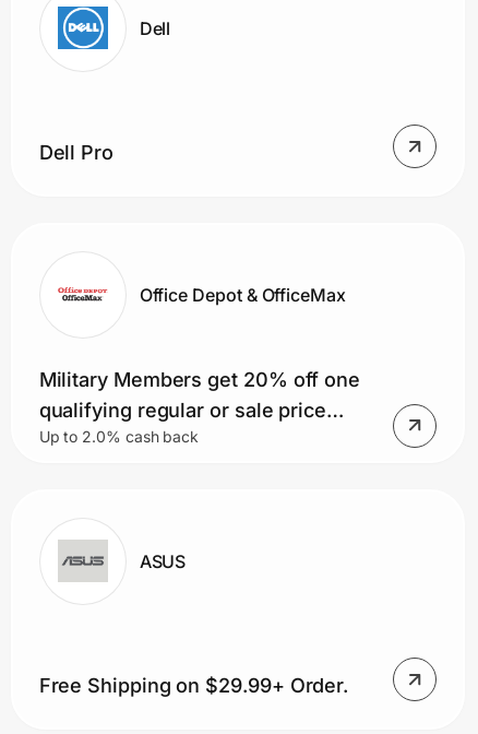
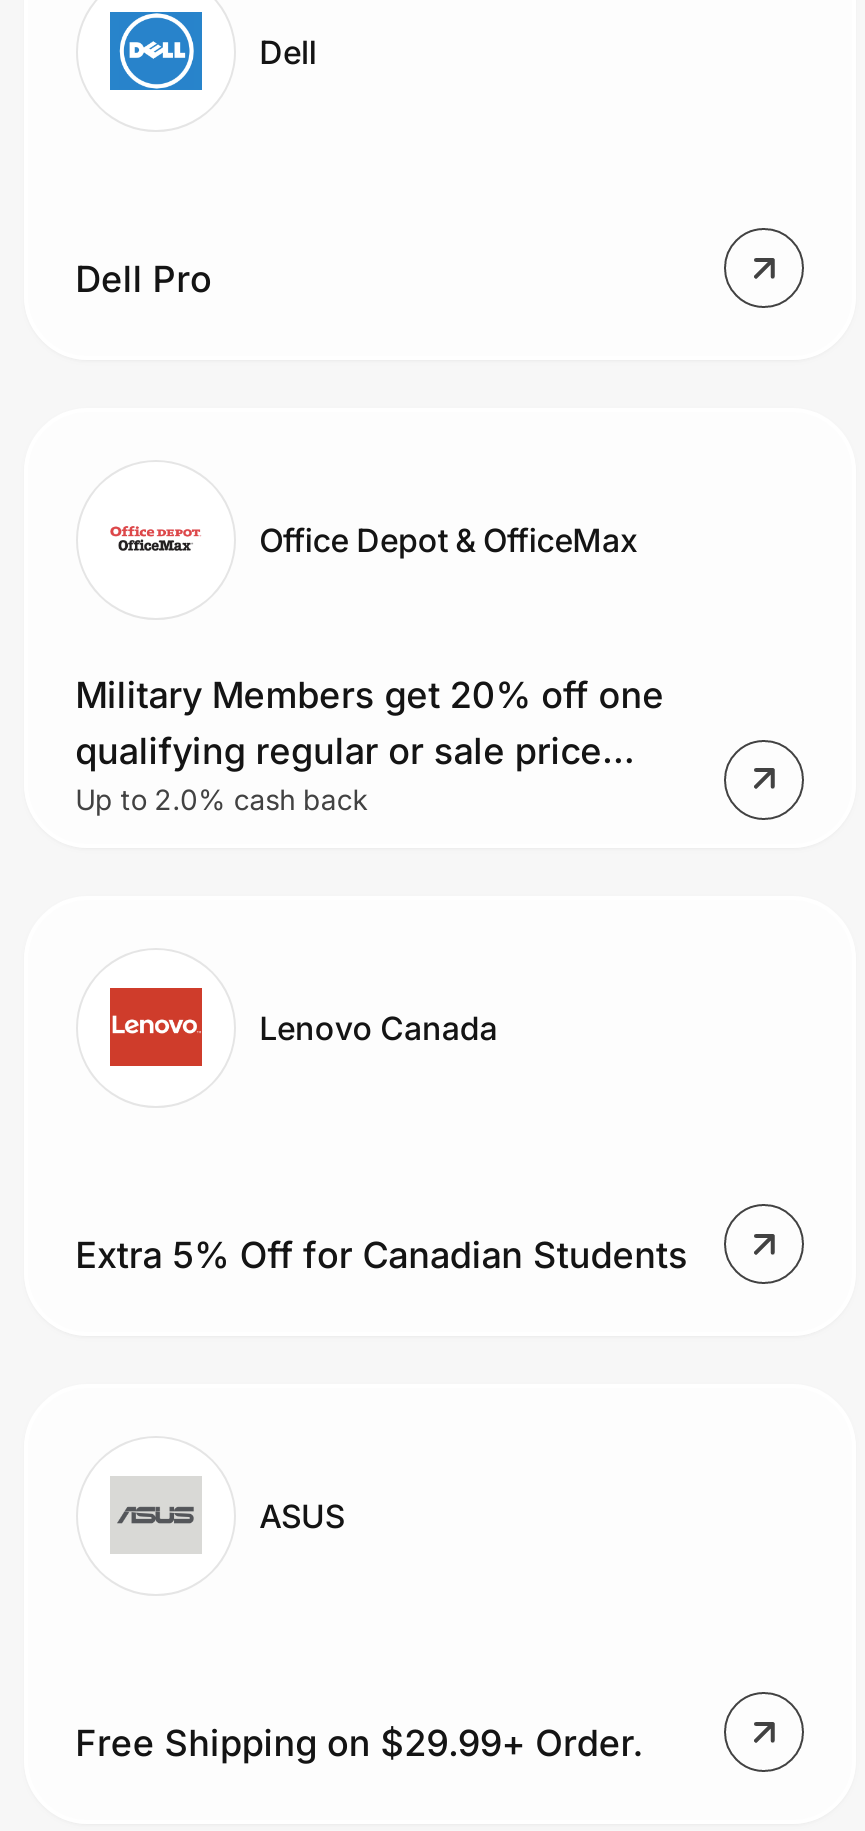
none -> [75,1235,688,1277] Extra 5% Off for Canadian Students
none -> [108,986,497,1068] [image] | Lenovo Canada

